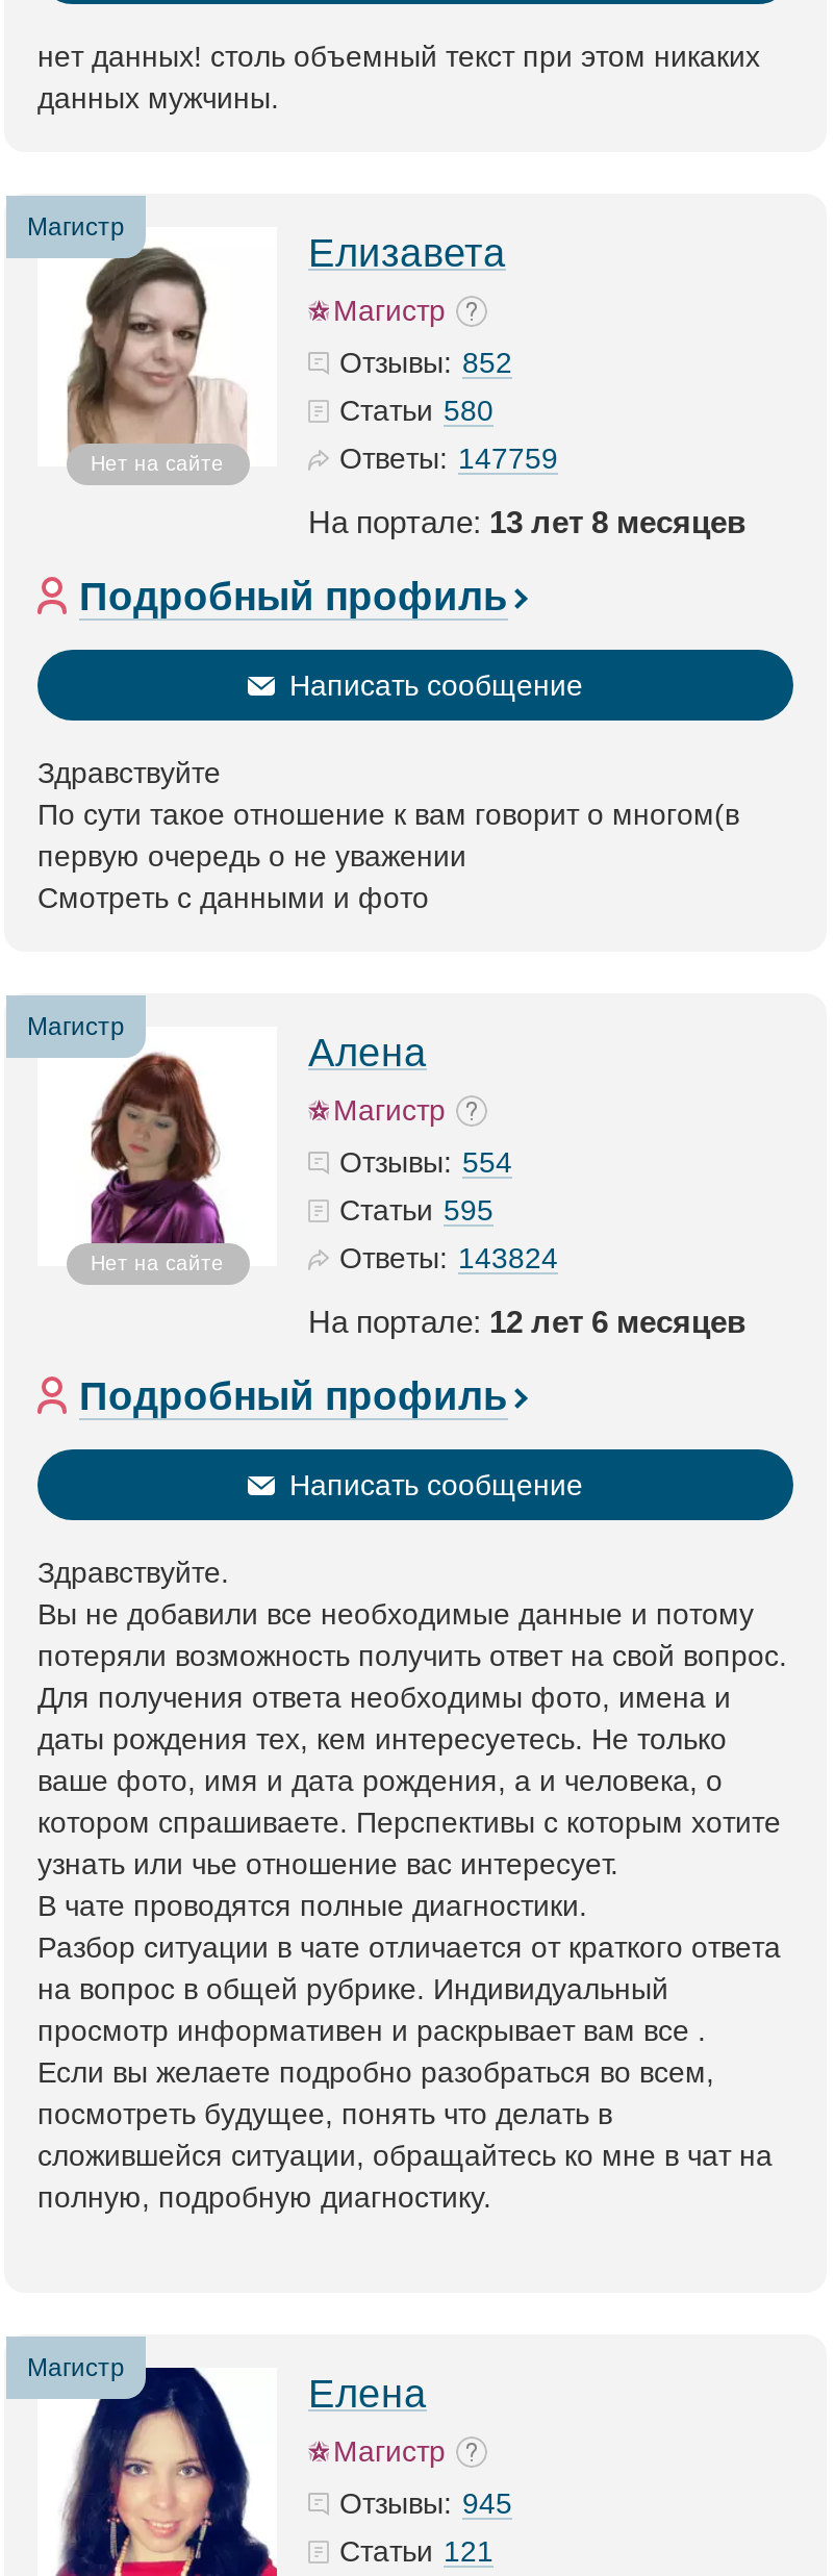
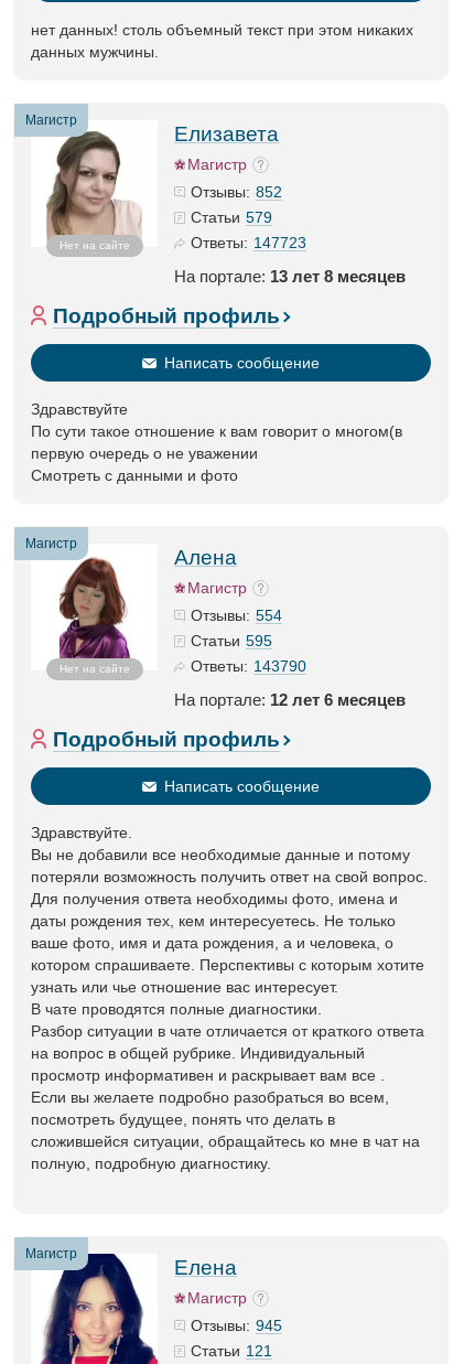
[339,393,494,427] Статьи 580 -> [191,208,272,226] Статьи 579
[339,440,558,475] Ответы: 147759 -> [191,233,306,251] Ответы: 147723
[339,1240,558,1274] Ответы: 143824 -> [191,657,306,675] Ответы: 143790

